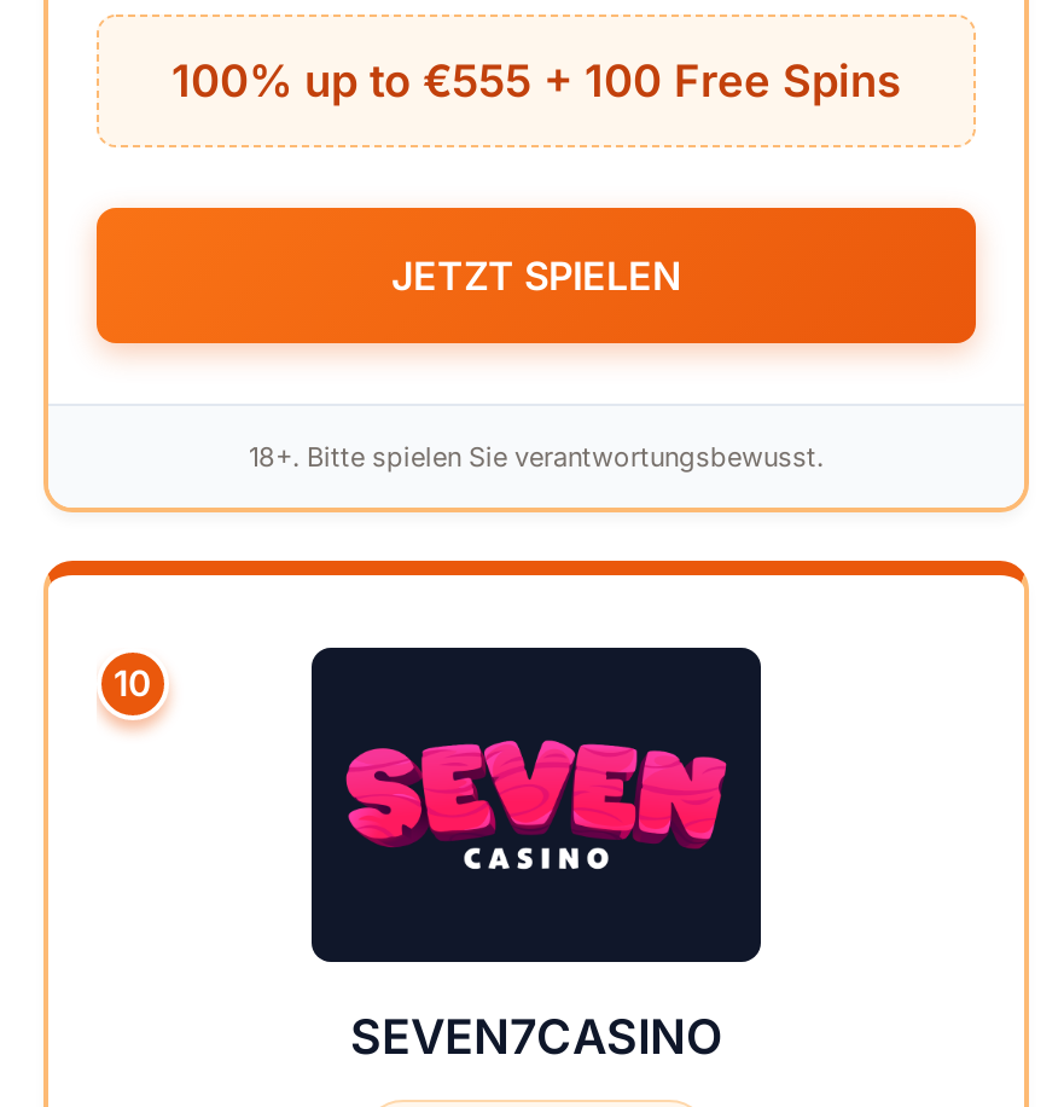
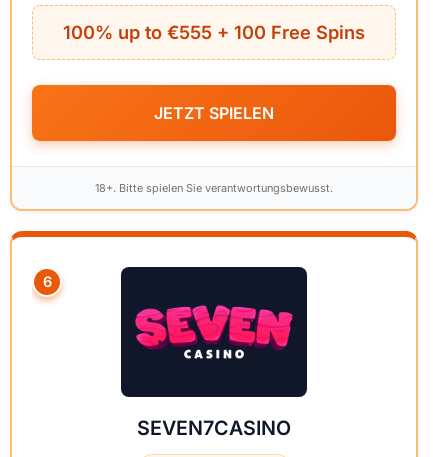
[114,663,152,706] 10 -> [42,273,51,291] 6

